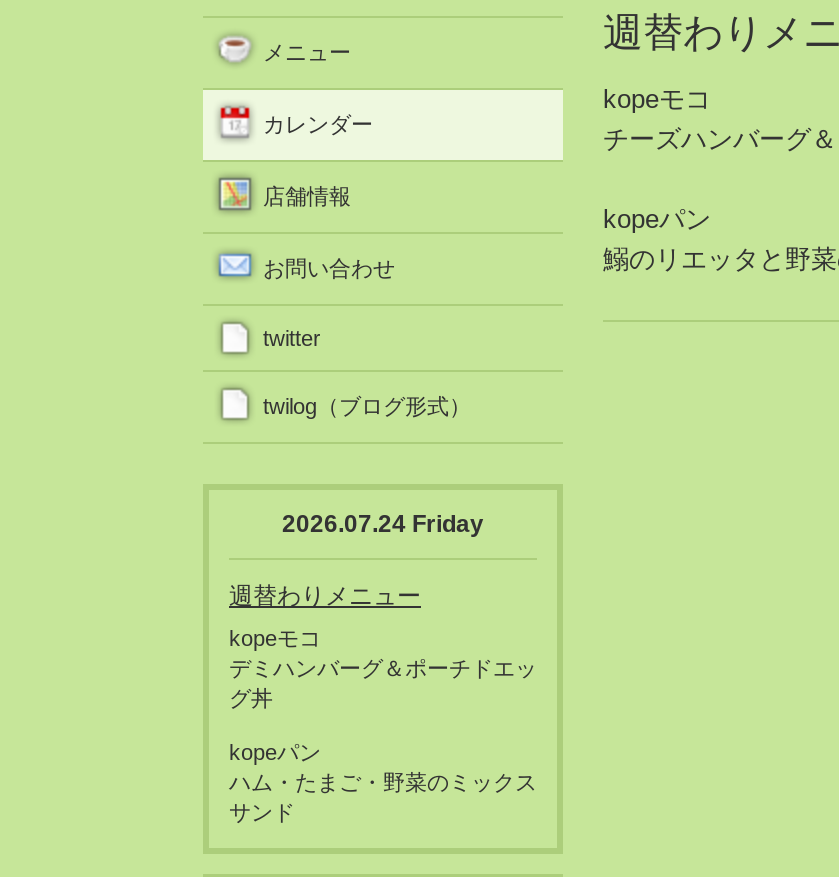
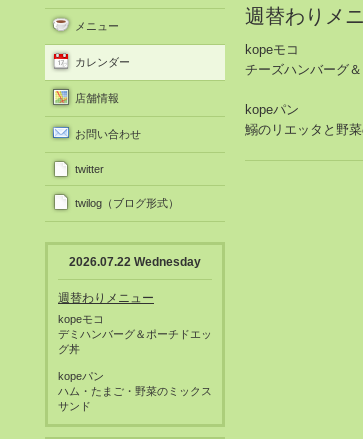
[282,510,484,538] 2026.07.24 Friday -> [69,255,201,269] 2026.07.22 Wednesday

